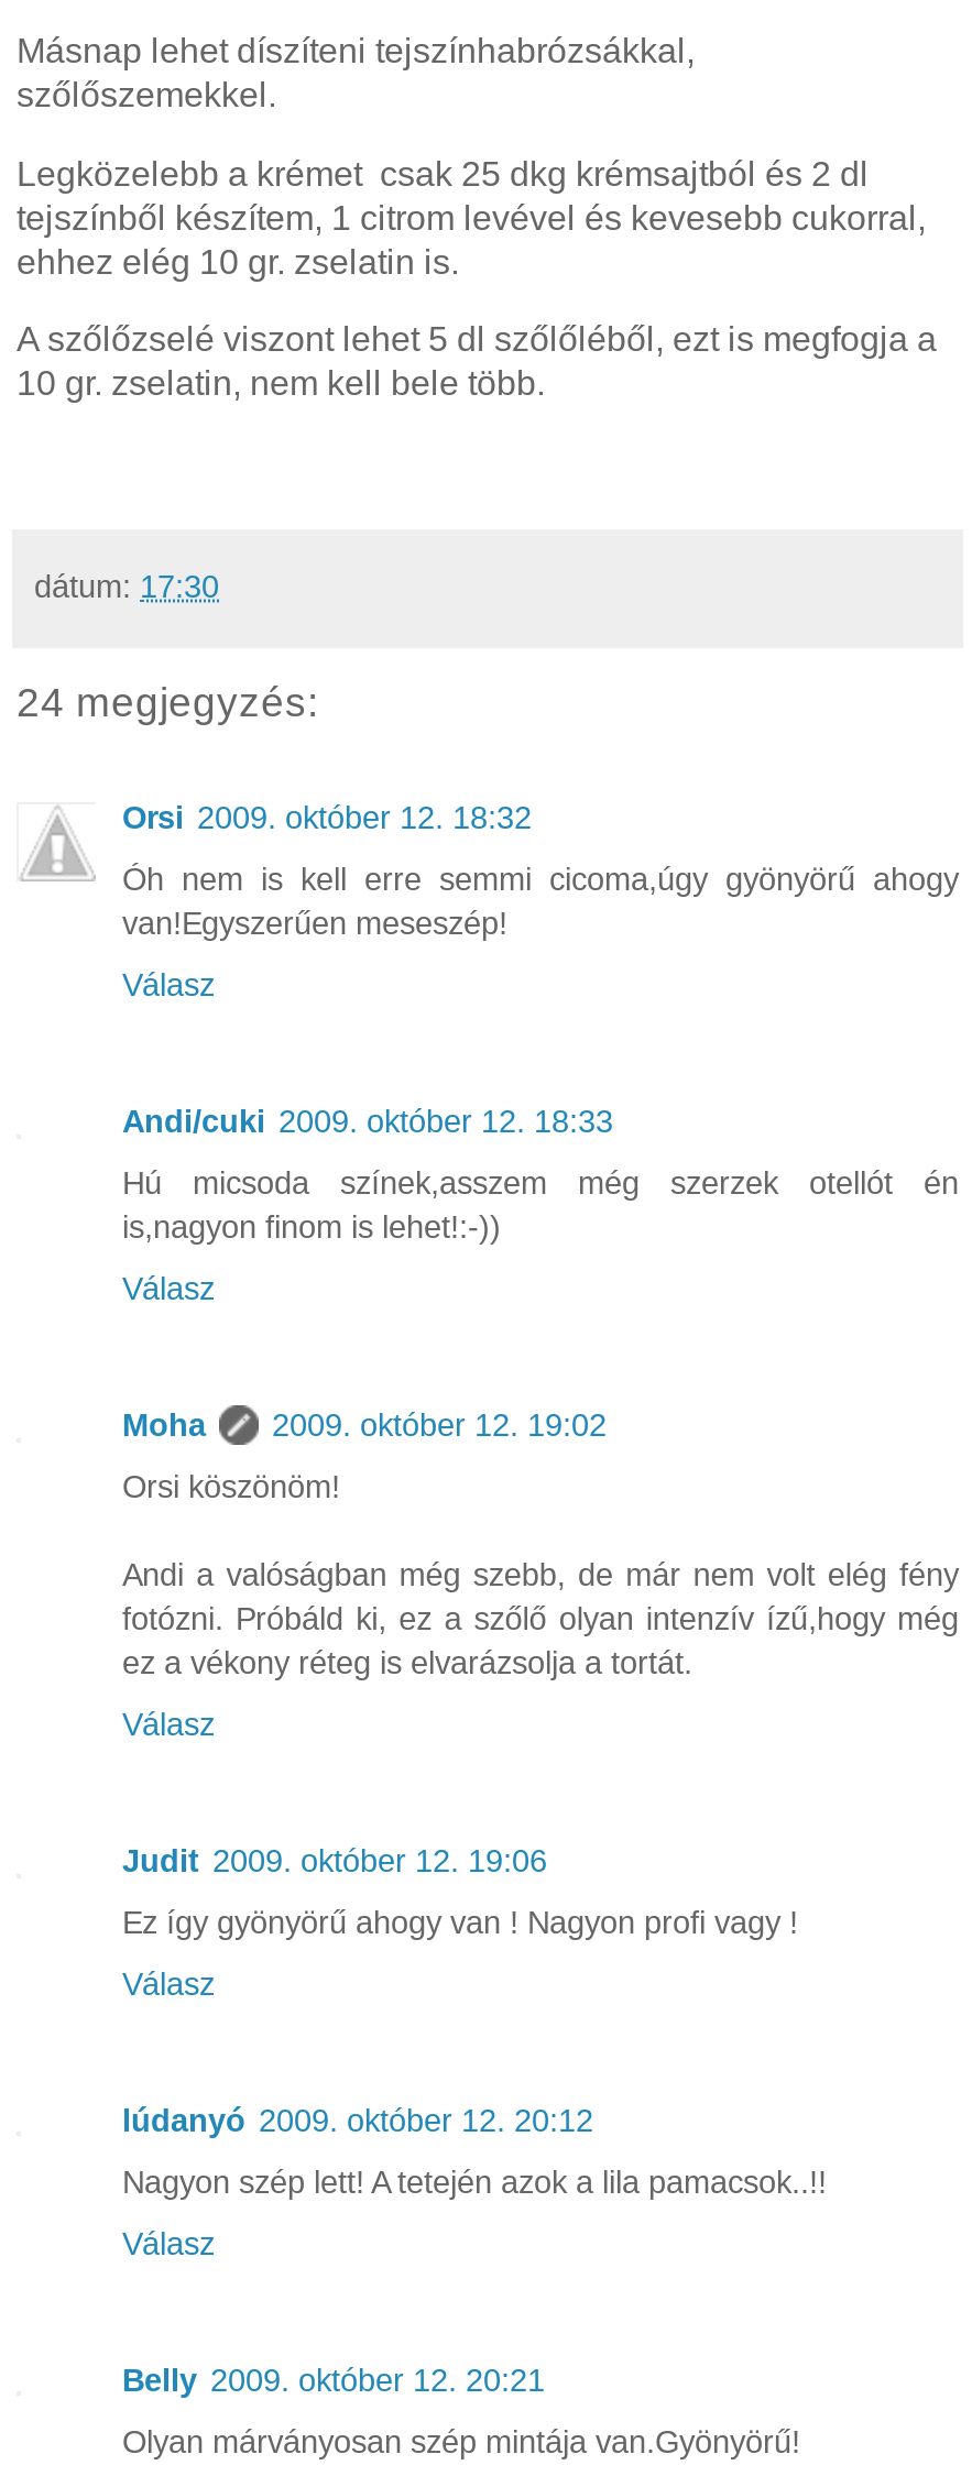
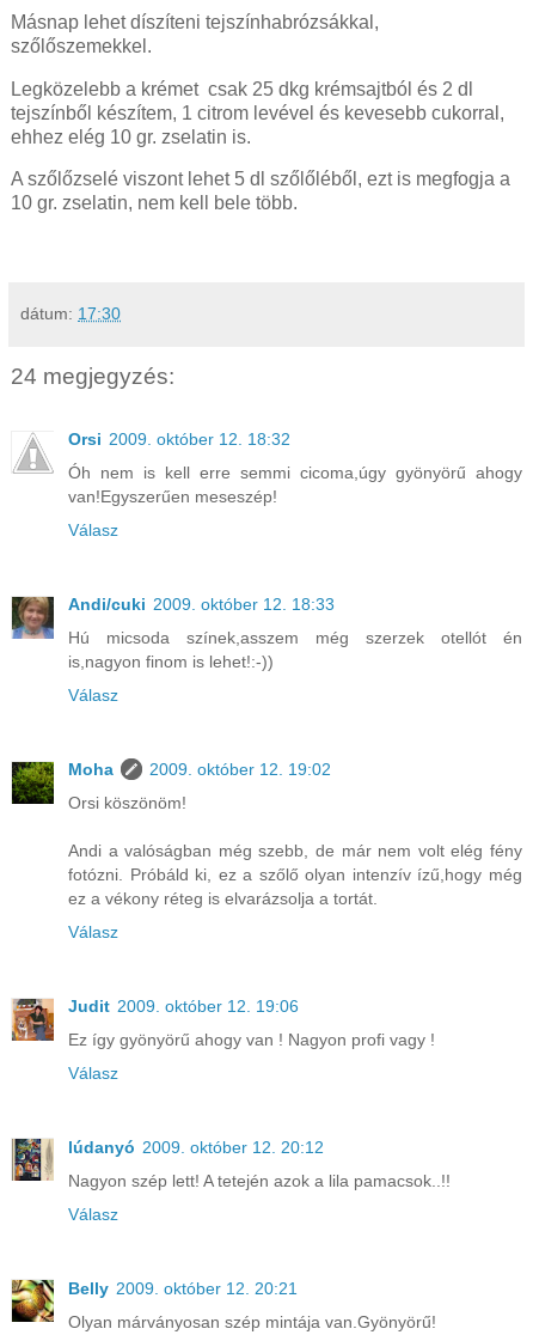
none -> [11,596,55,640] [image]
none -> [11,761,55,805] [image]
none -> [11,998,55,1042] [image]
none -> [11,1138,55,1182] [image]
none -> [11,1279,55,1323] [image]

